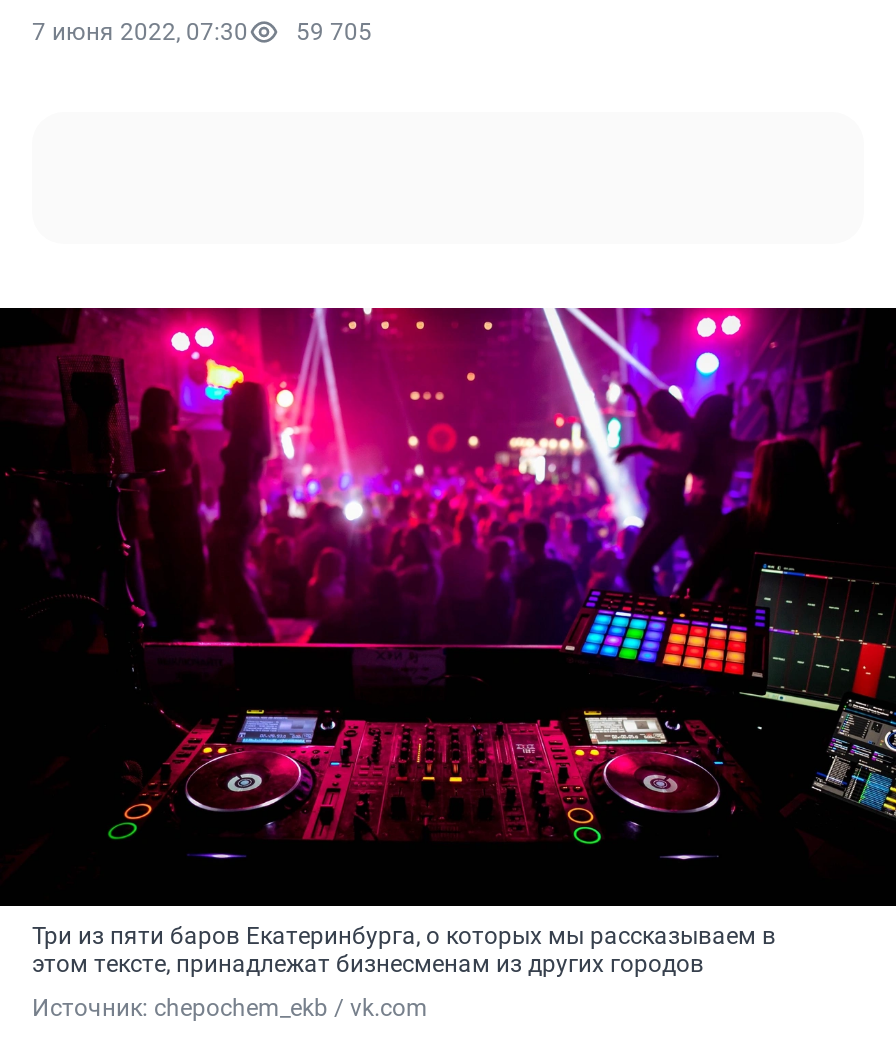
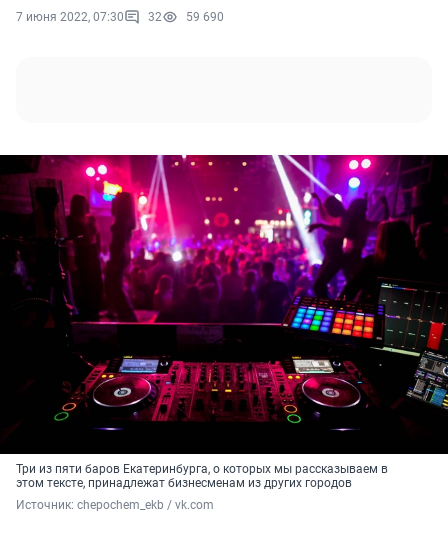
[296,18,372,46] 59 705 -> [148,10,224,24] 32 | 59 690

